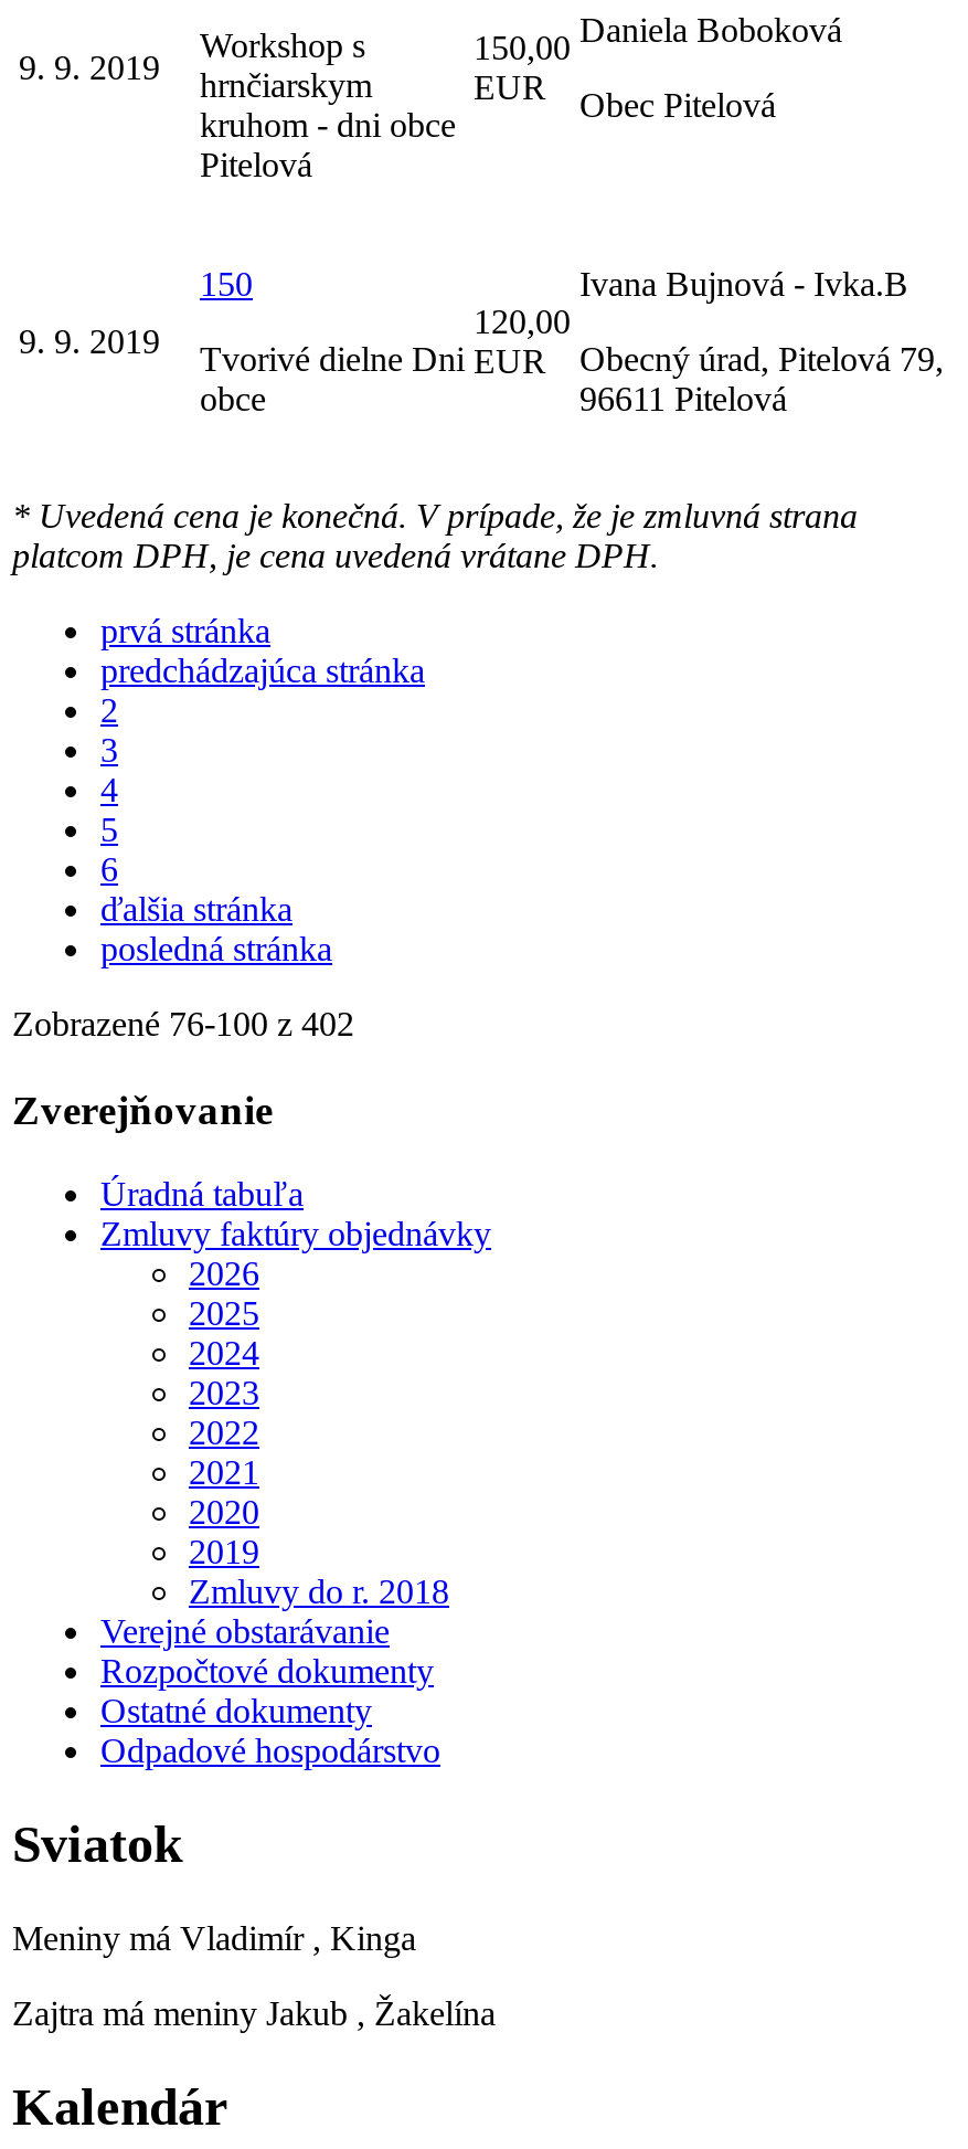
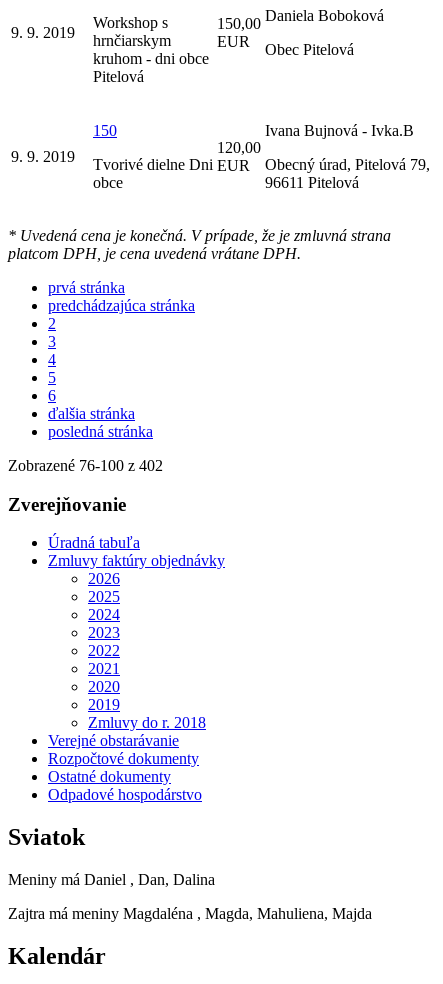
[12,1920,416,1957] Meniny má Vladimír , Kinga -> [8,871,215,888] Meniny má Daniel , Dan, Dalina
[12,1995,496,2032] Zajtra má meniny Jakub , Žakelína -> [8,905,372,922] Zajtra má meniny Magdaléna , Magda, Mahuliena, Majda

